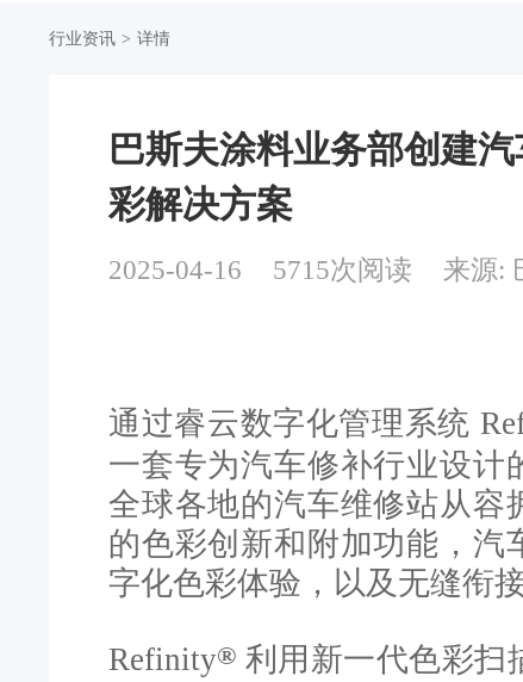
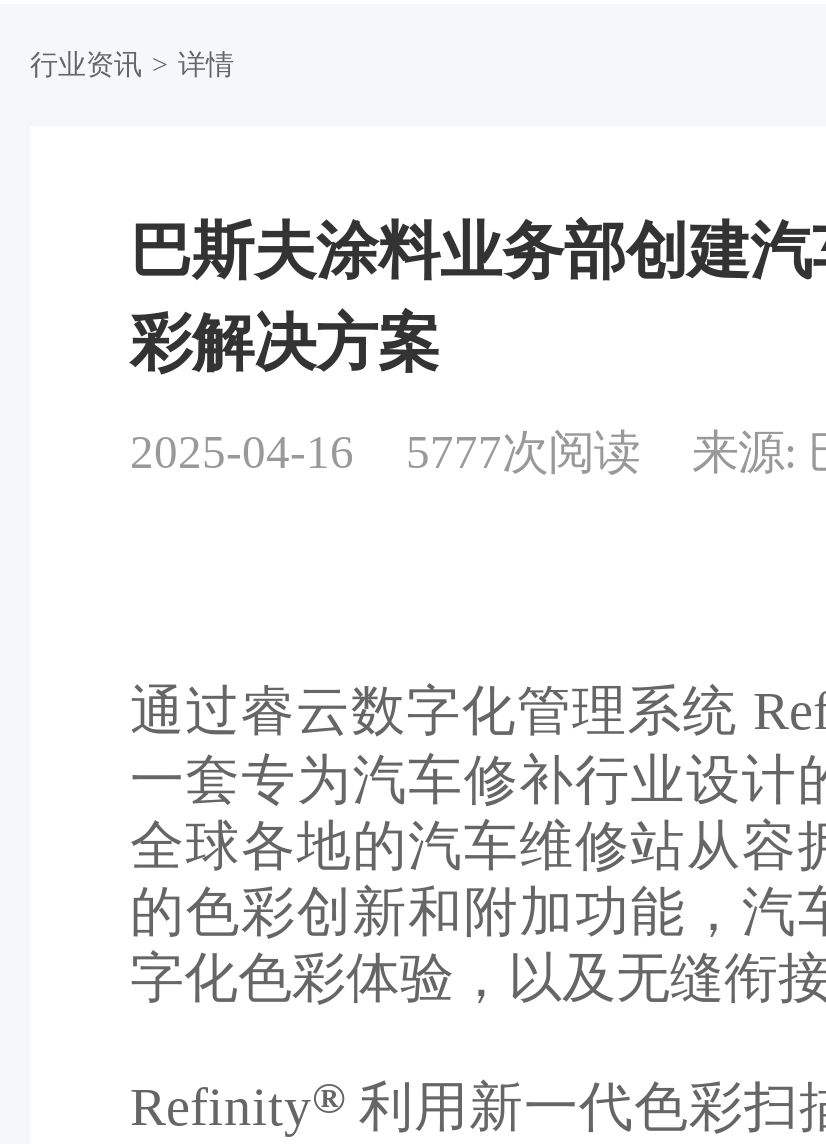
[273,254,412,285] 5715次阅读 -> [406,426,640,478] 5777次阅读

